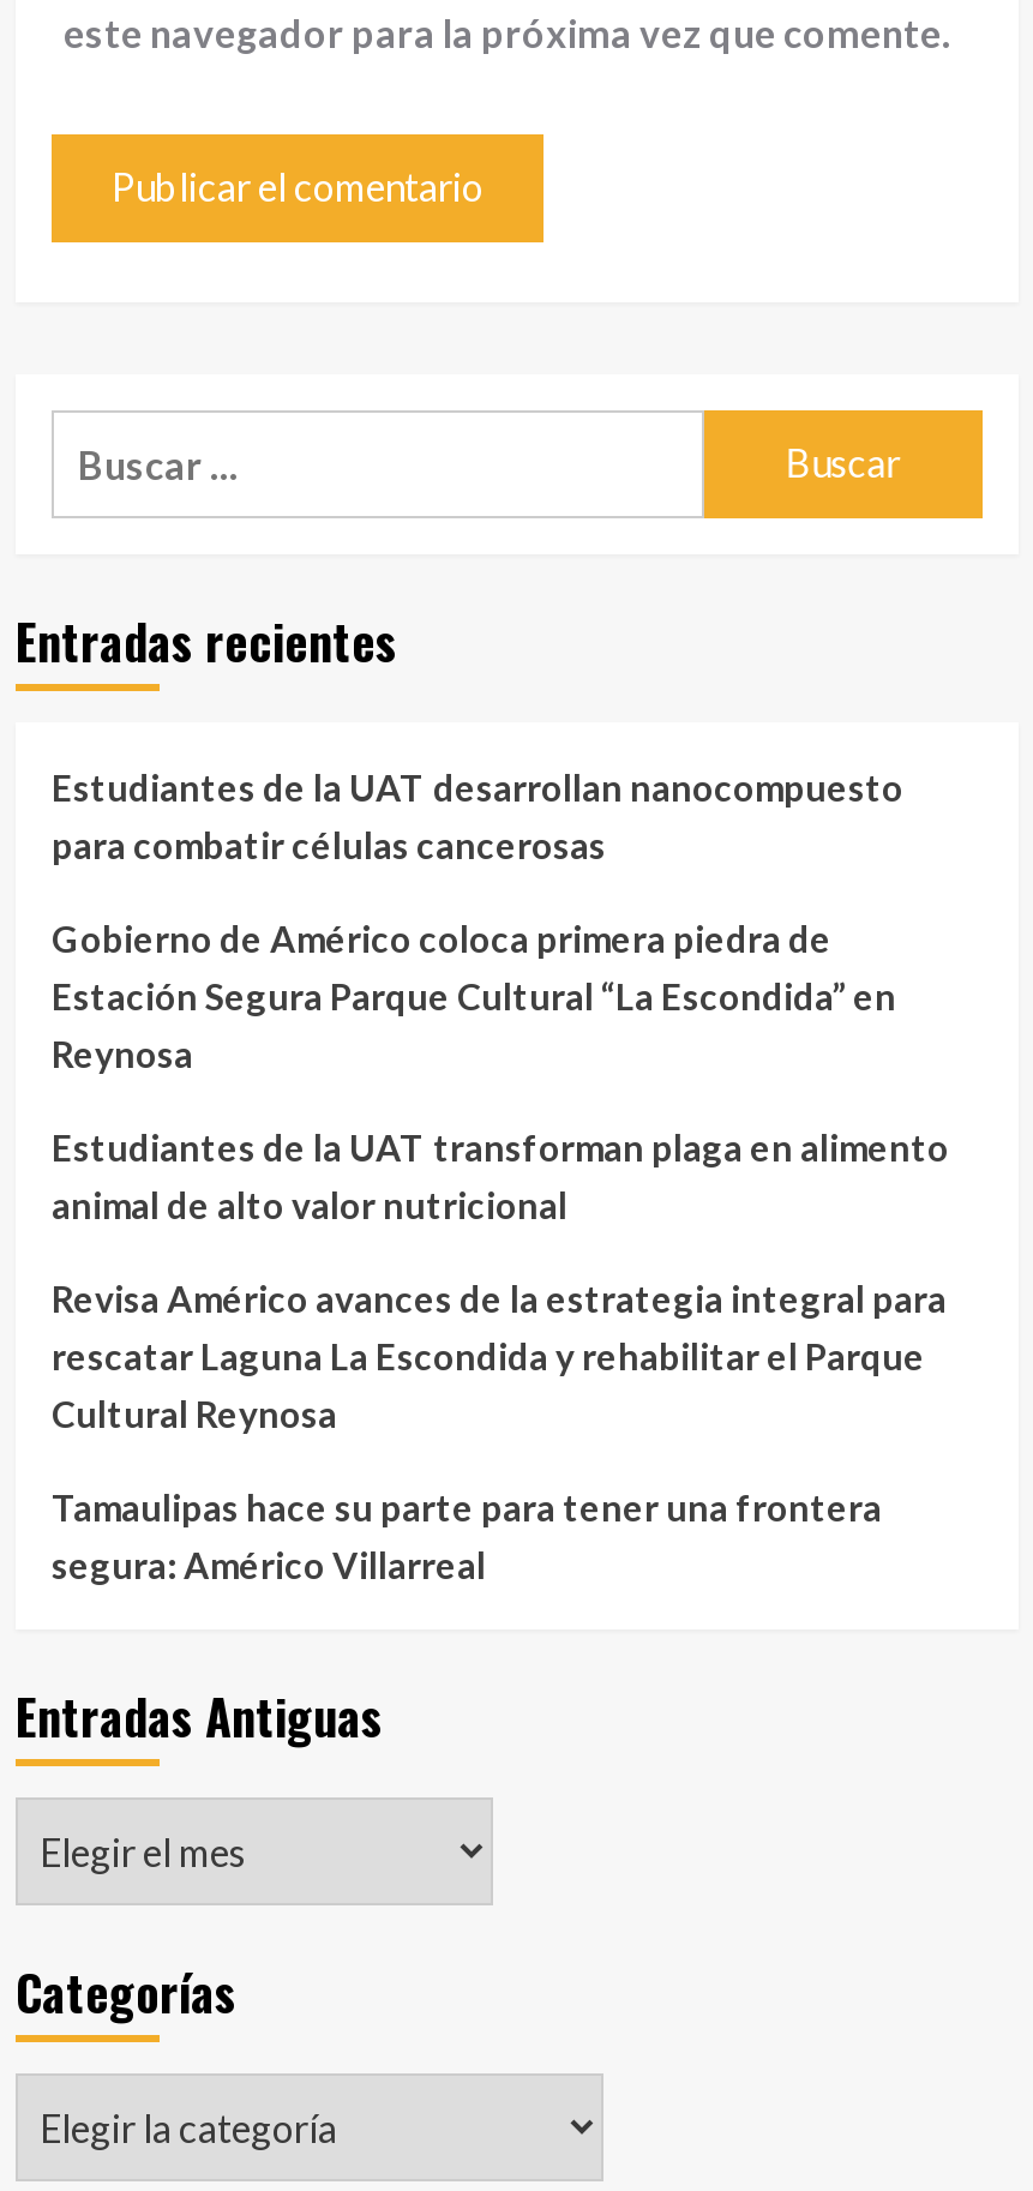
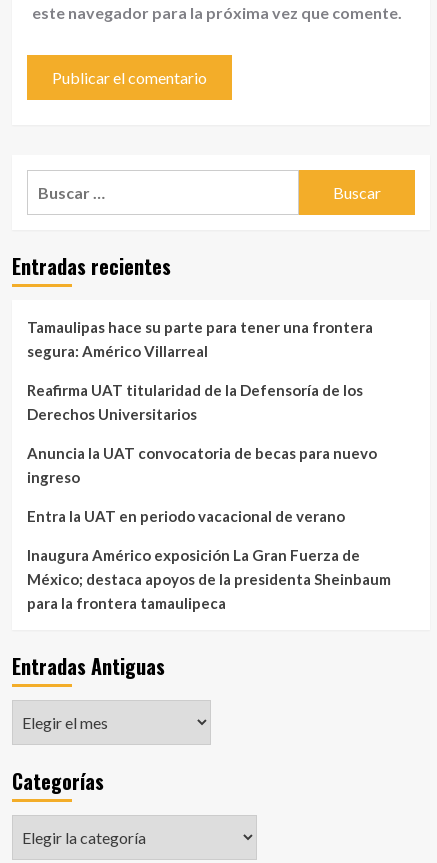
[52,764,949,1433] Estudiantes de la UAT desarrollan nanocompuesto | para combatir células cancerosas | Gobierno de Américo coloca primera piedra de | Estación Segura Parque Cultural “La Escondida” en | Reynosa | Estudiantes de la UAT transforman plaga en alimento | animal de alto valor nutricional | Revisa Américo avances de la estrategia integral para | rescatar Laguna La Escondida y rehabilitar el Parque | Cultural Reynosa -> none
moved [52,1484,882,1585] -> [27,318,373,360]: Tamaulipas hace su parte para tener una frontera | segura: Américo Villarreal
none -> [27,381,391,612] Reafirma UAT titularidad de la Defensoría de los | Derechos Universitarios | Anuncia la UAT convocatoria de becas para nuevo | ingreso | Entra la UAT en periodo vacacional de verano | Inaugura Américo exposición La Gran Fuerza de | México; destaca apoyos de la presidenta Sheinbaum | para la frontera tamaulipeca

